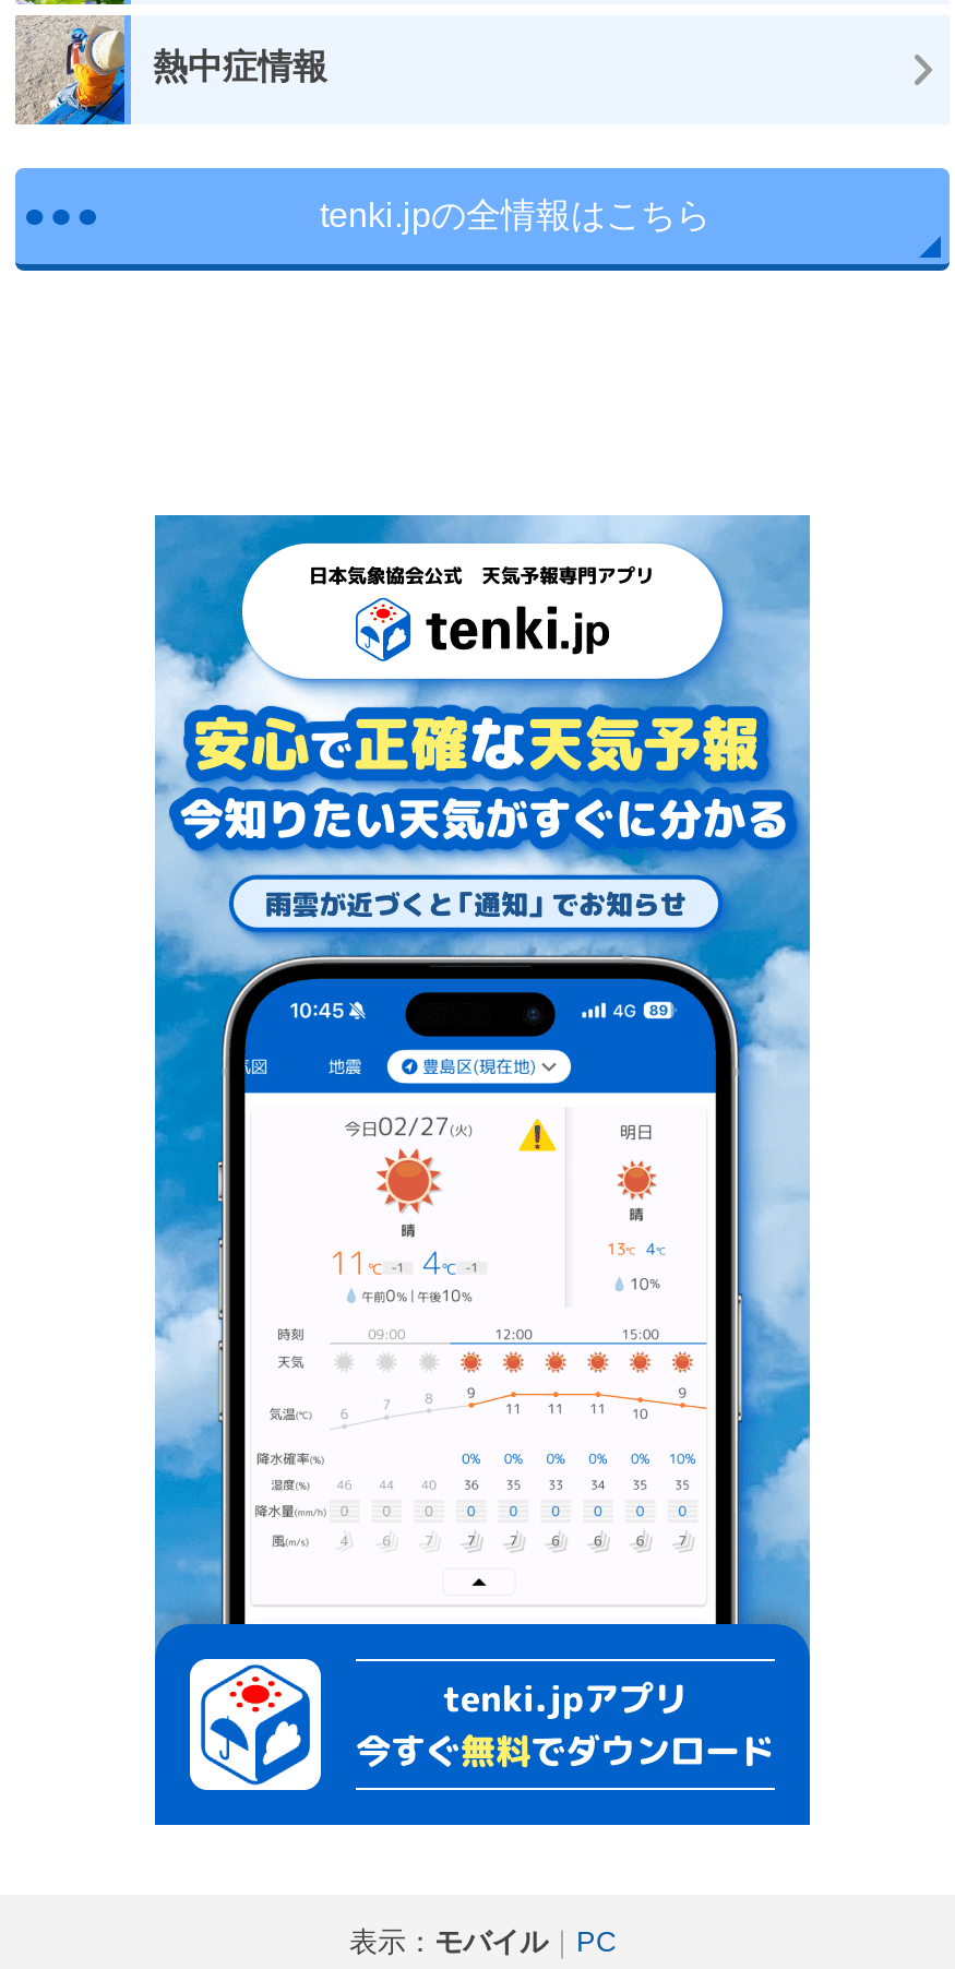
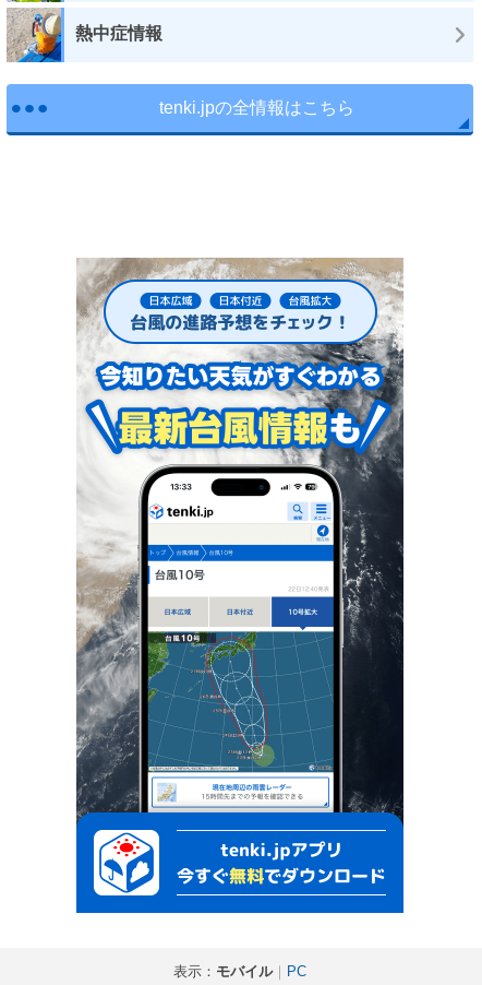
[153,513,812,1648] [image] -> [75,257,405,826] [image]

